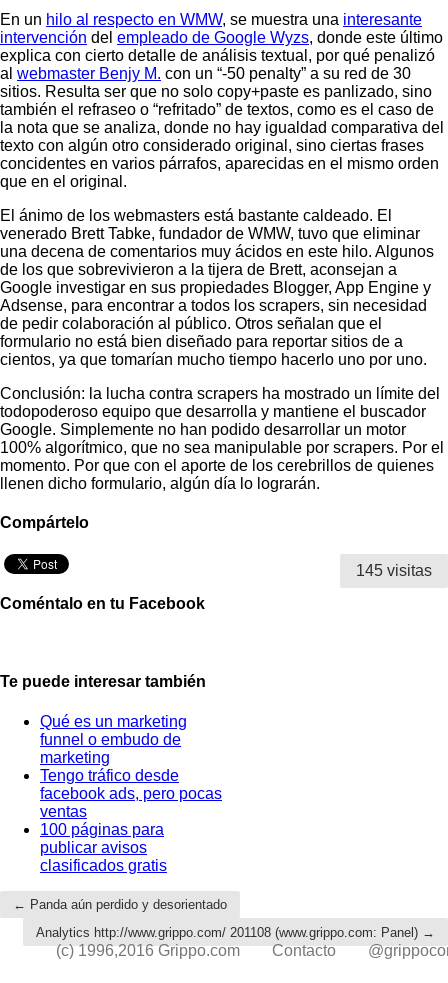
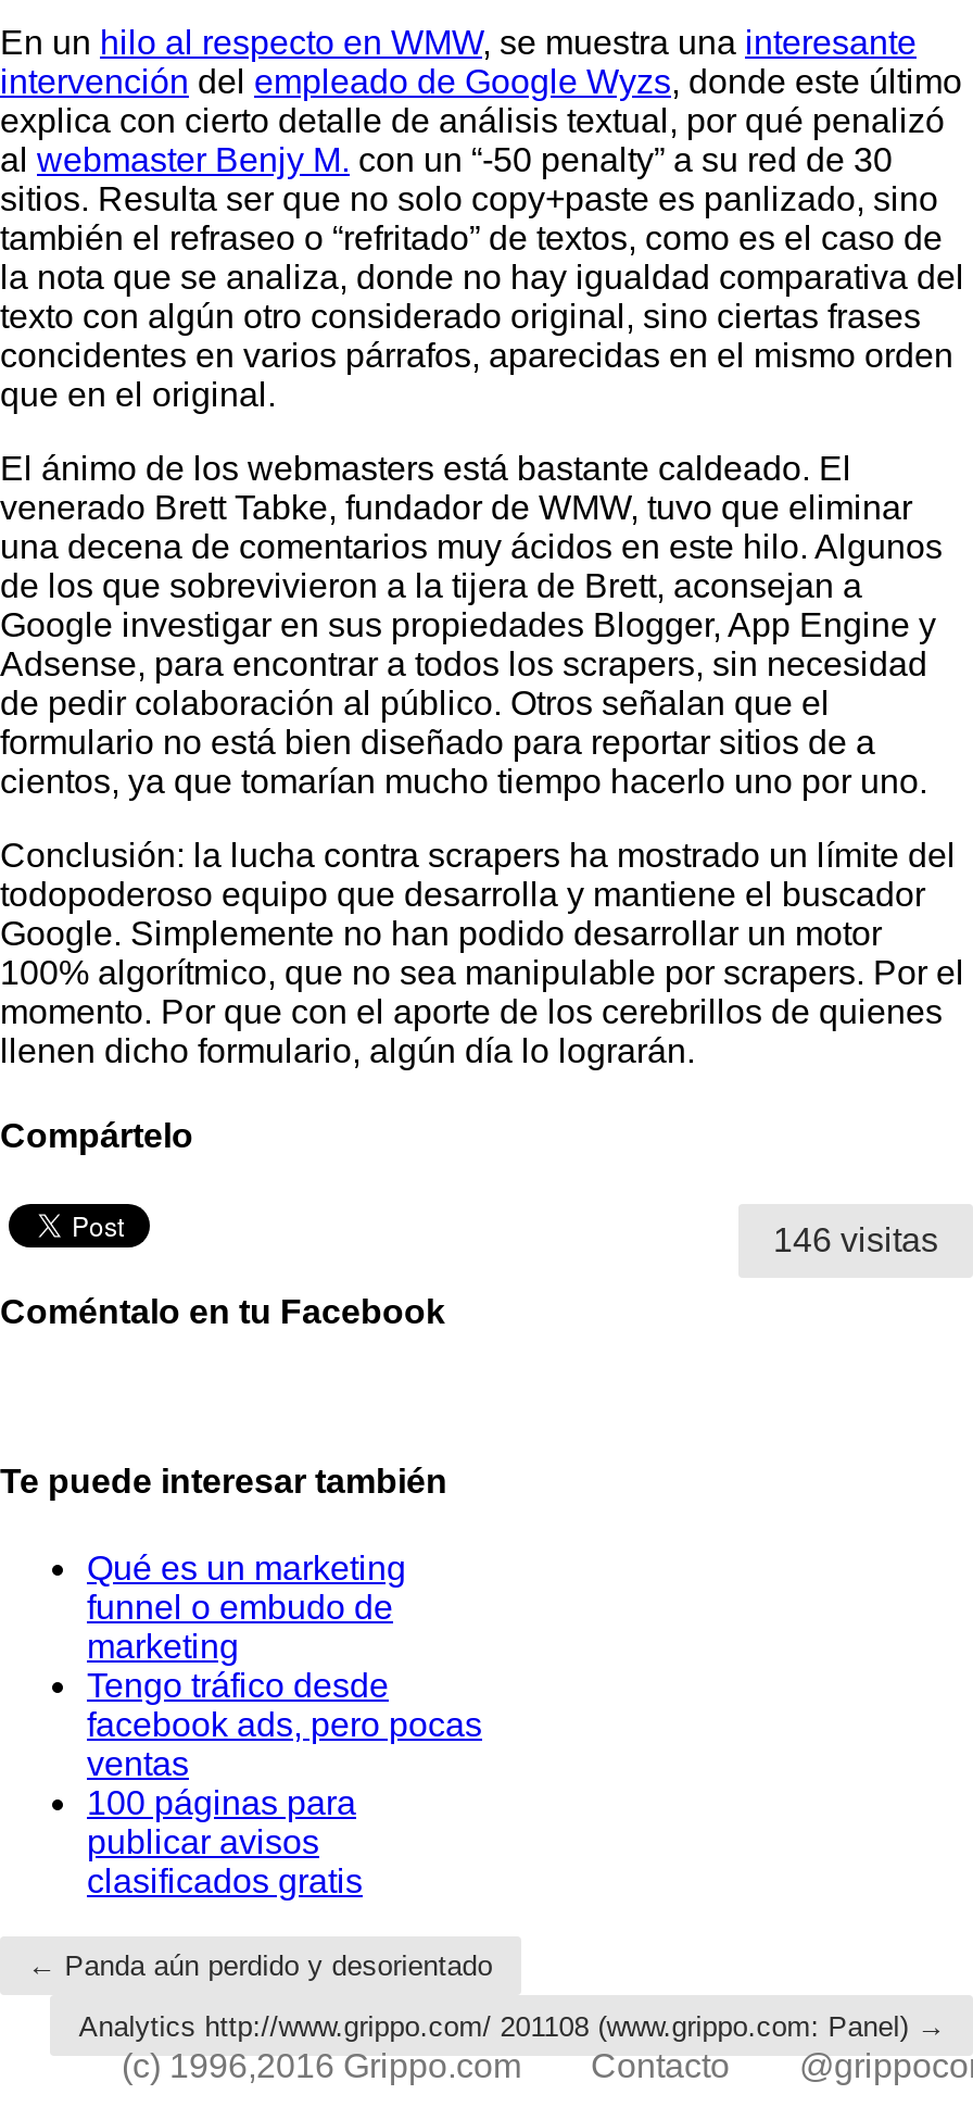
[356,562,432,579] 145 visitas -> [773,1221,938,1257] 146 visitas

